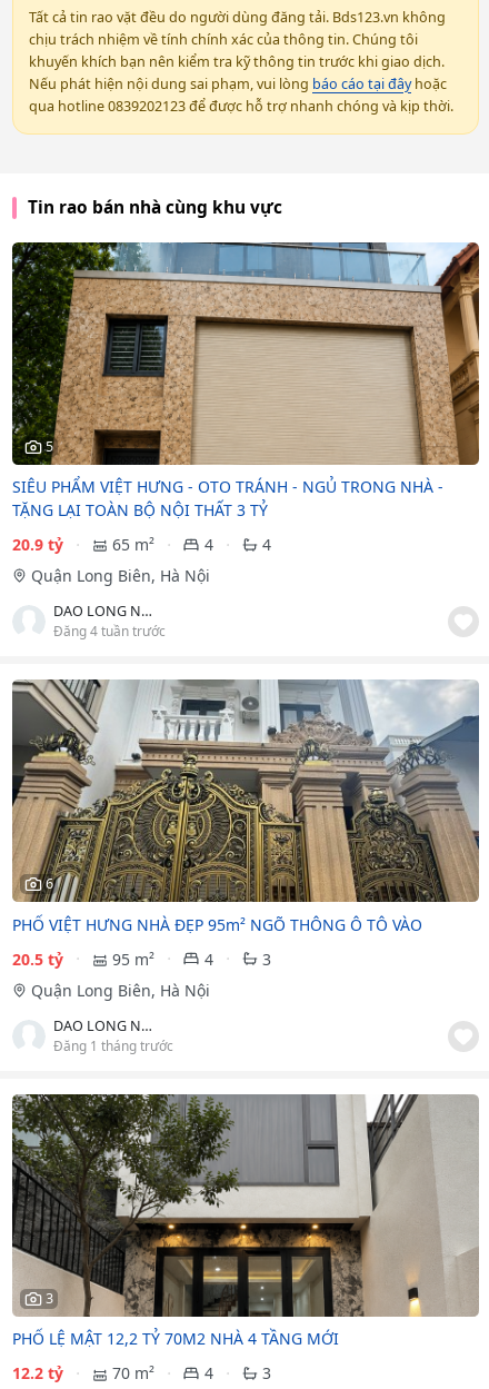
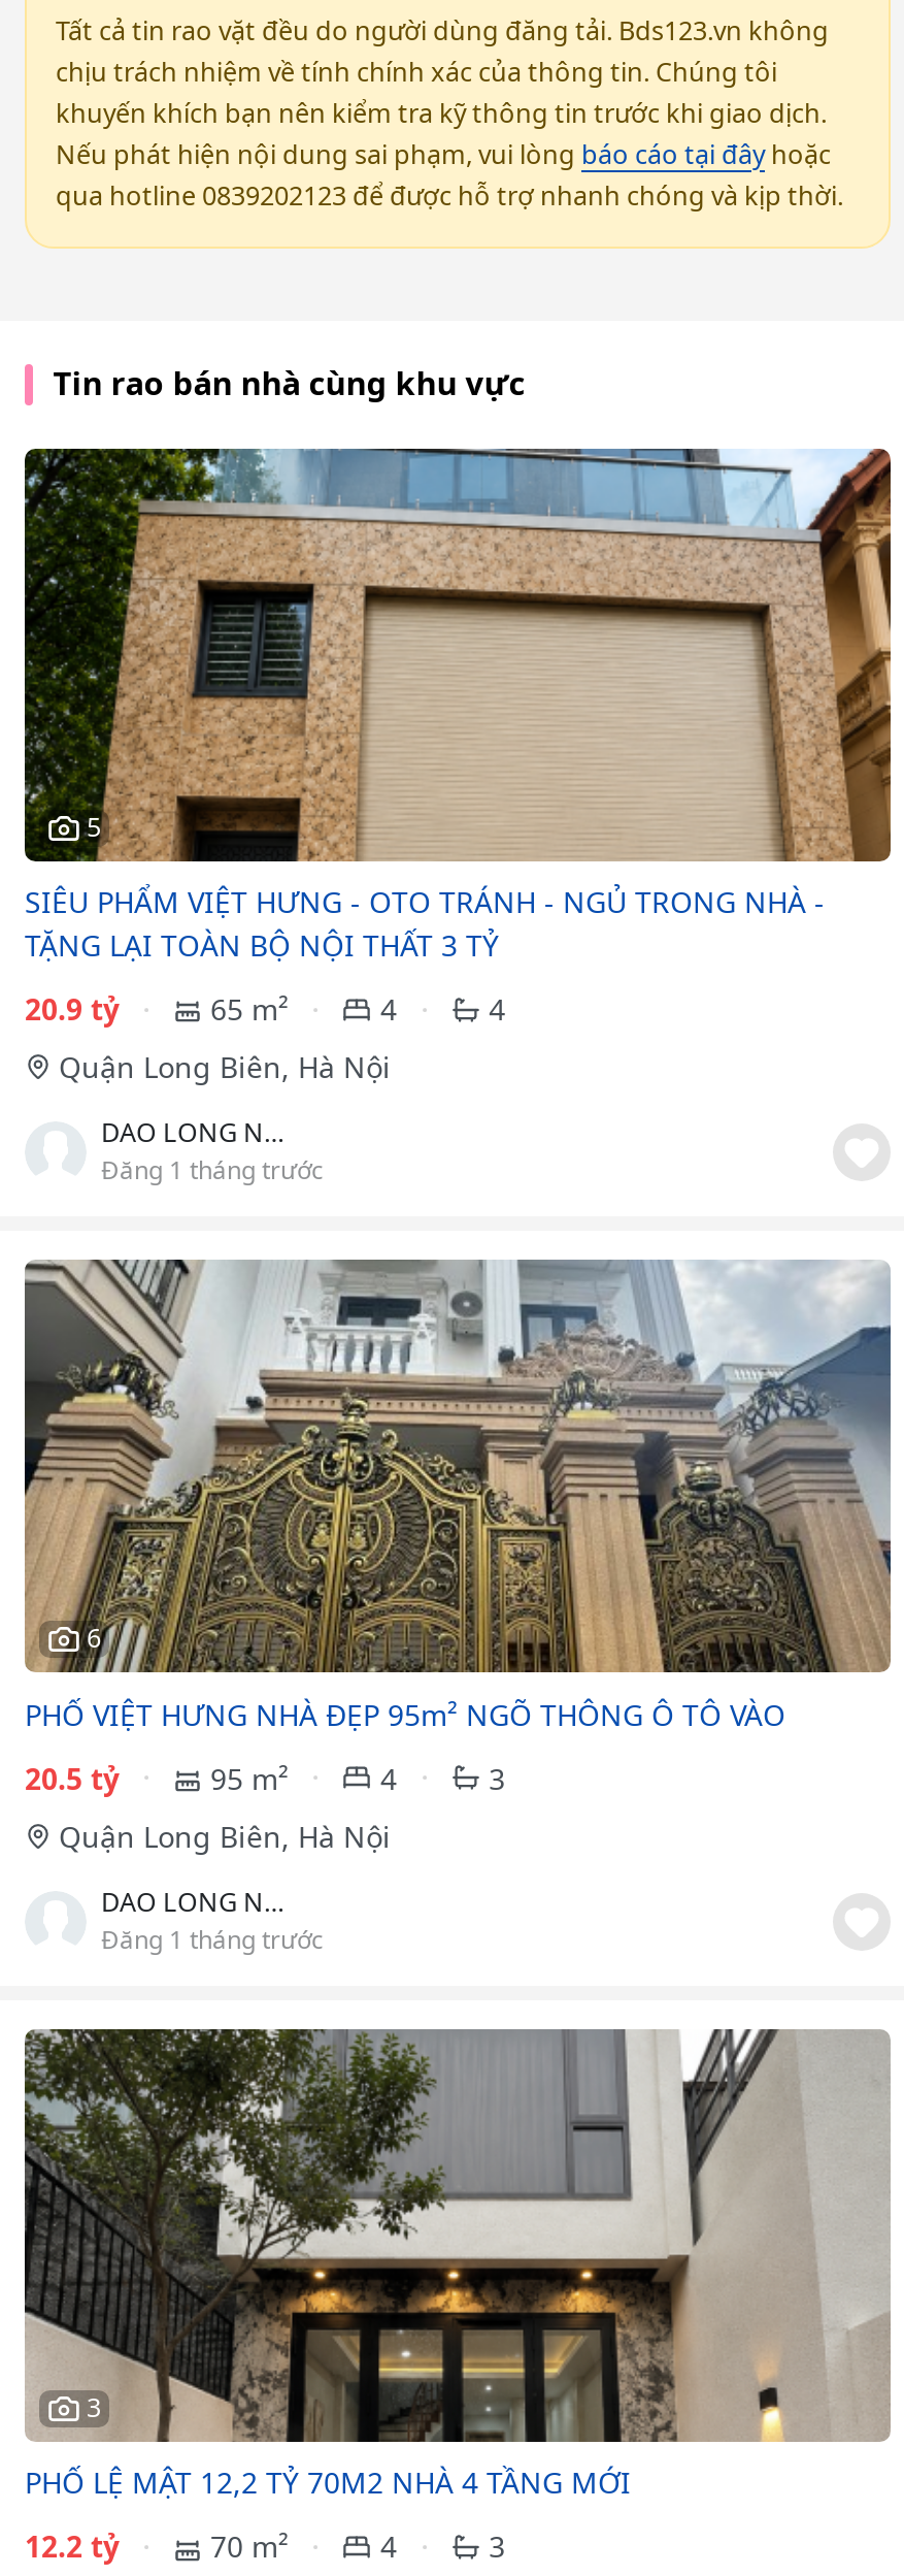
[53,622,166,640] Đăng 4 tuần trước -> [101,1153,324,1186] Đăng 1 tháng trước

